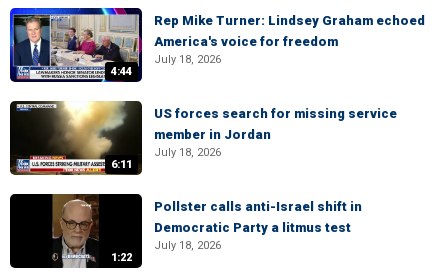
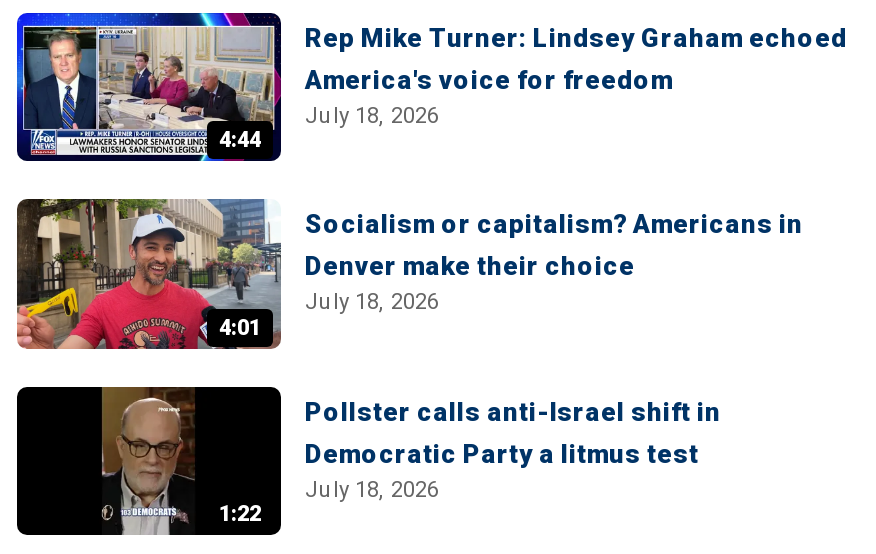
[9,100,142,176] [image] | 6:11 -> [15,196,279,350] [image] | 4:01
[154,106,397,142] US forces search for missing service | member in Jordan -> [305,210,803,282] Socialism or capitalism? Americans in | Denver make their choice

